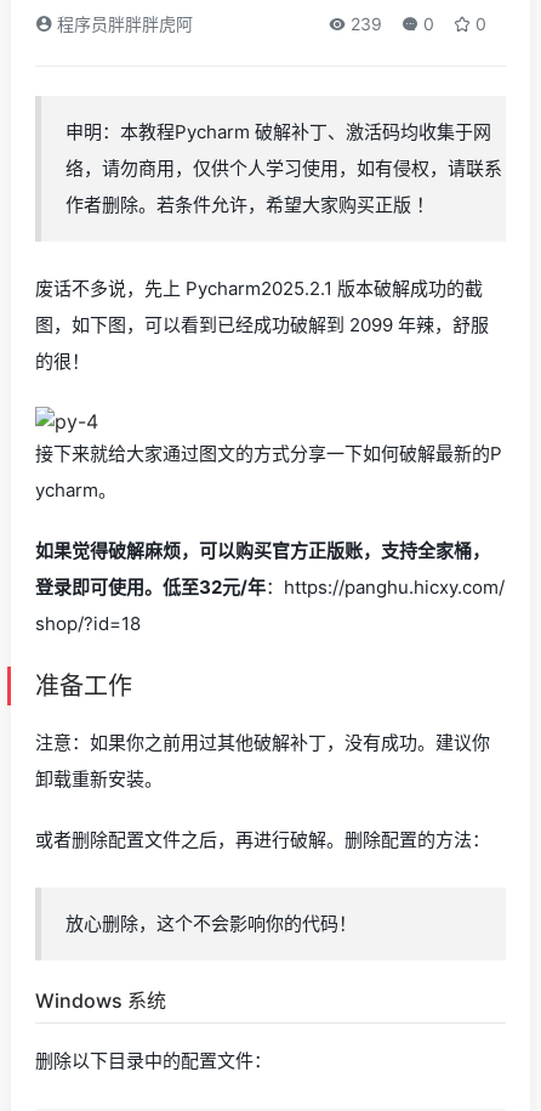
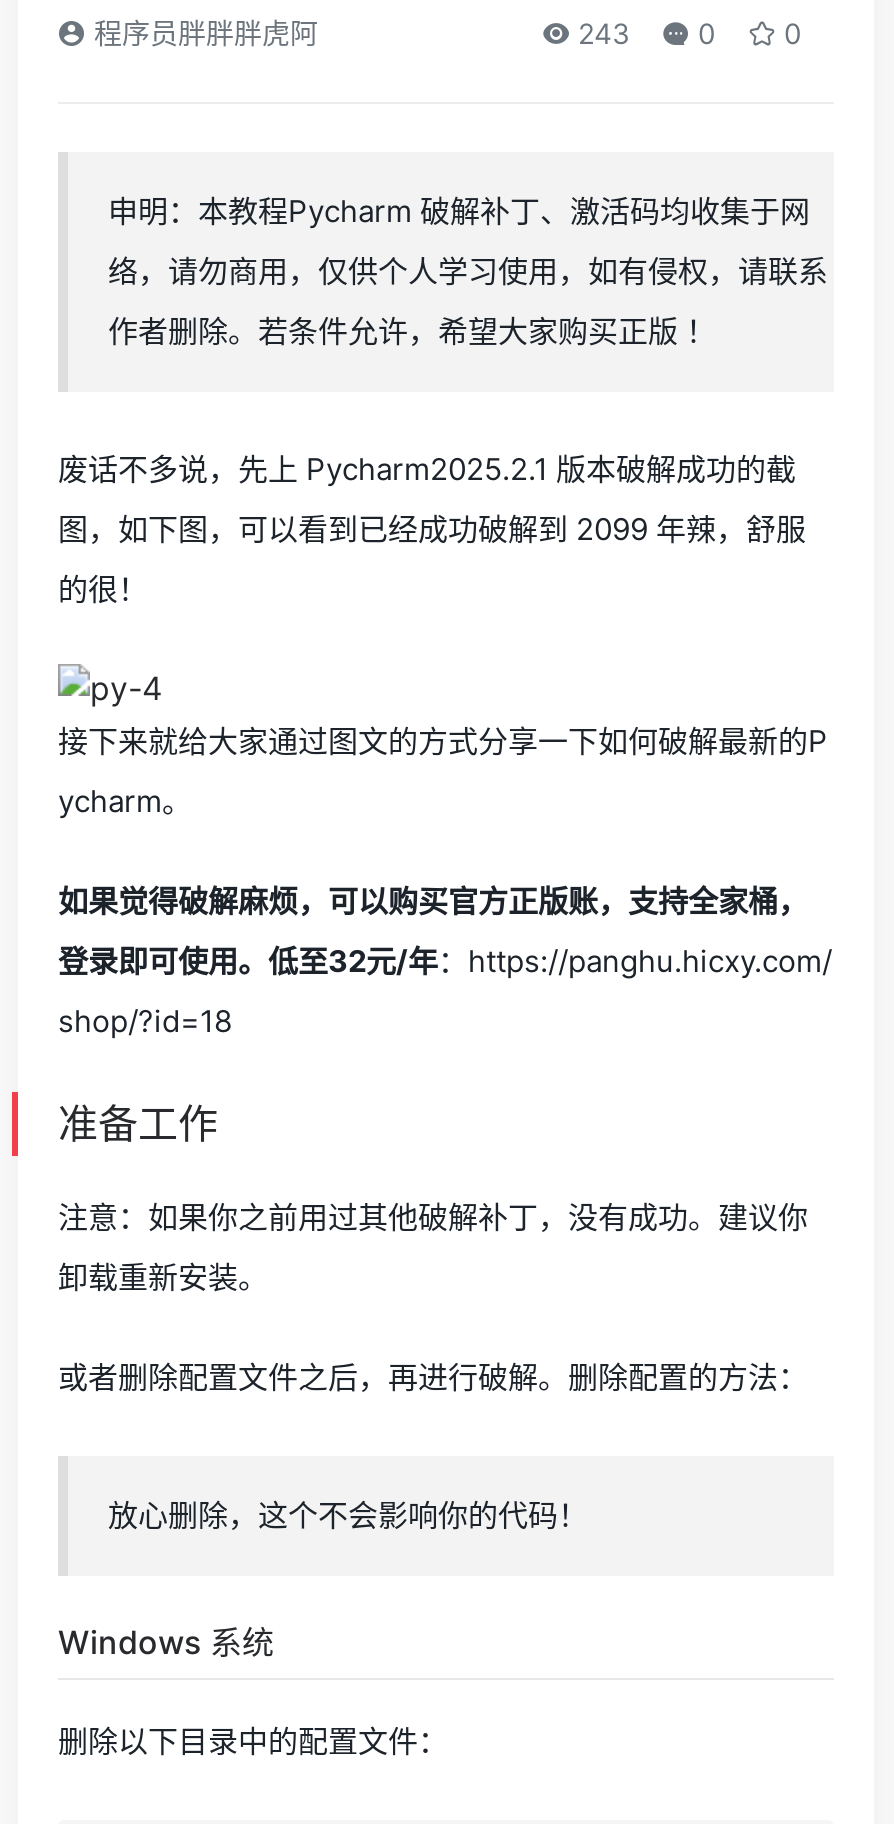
[346,13,486,34] 239 0 0 -> [570,16,802,50] 243 0 0

